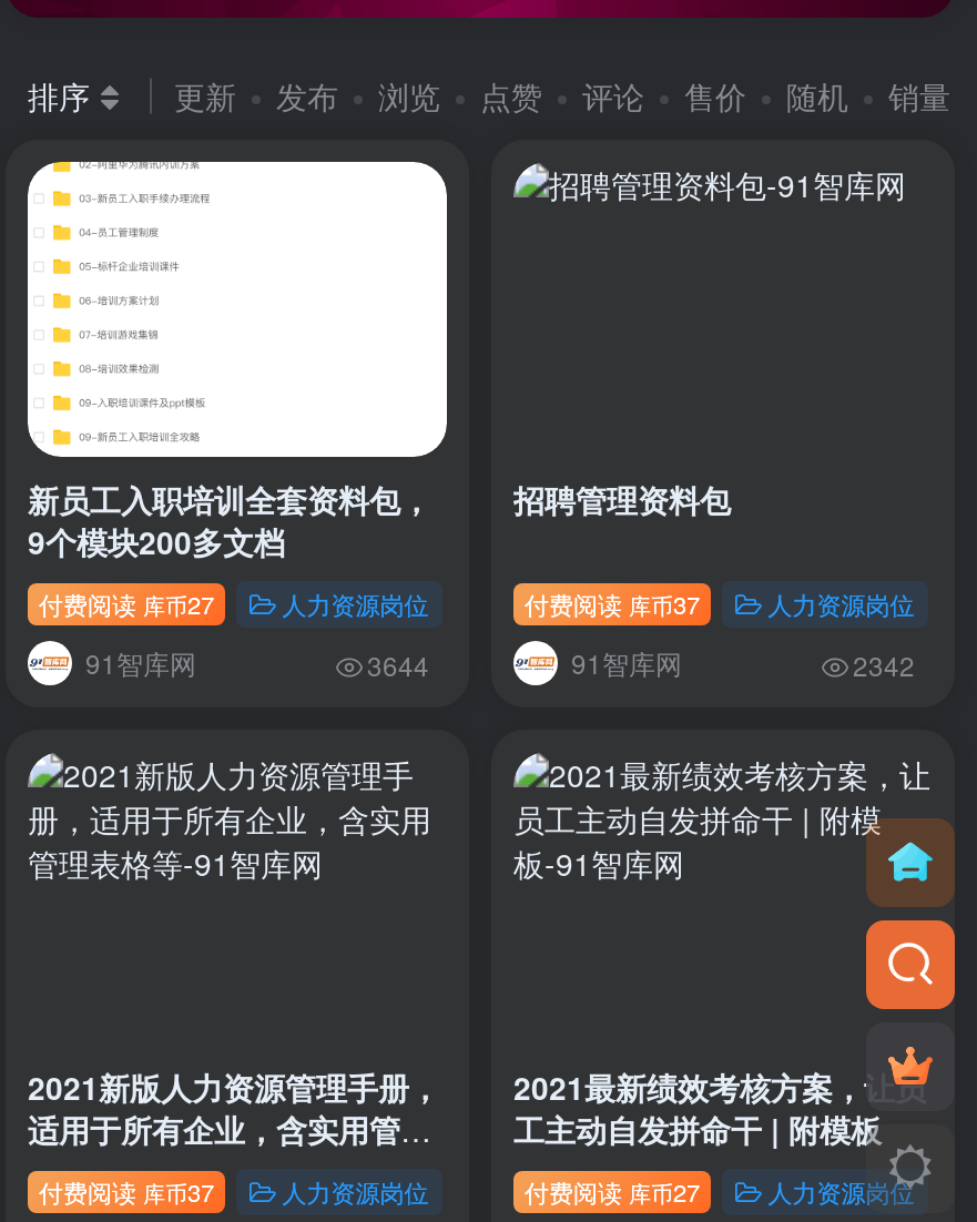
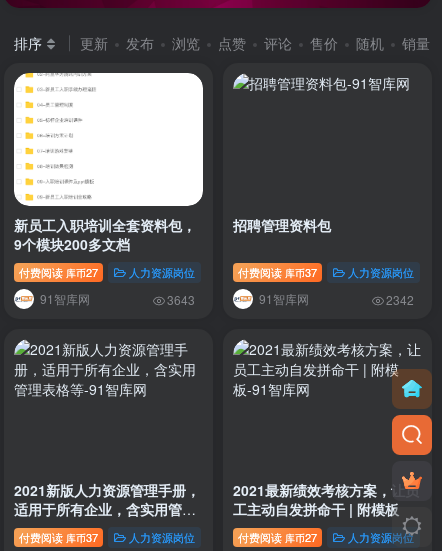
[367,645,429,683] 3644 -> [167,291,195,308] 3643

